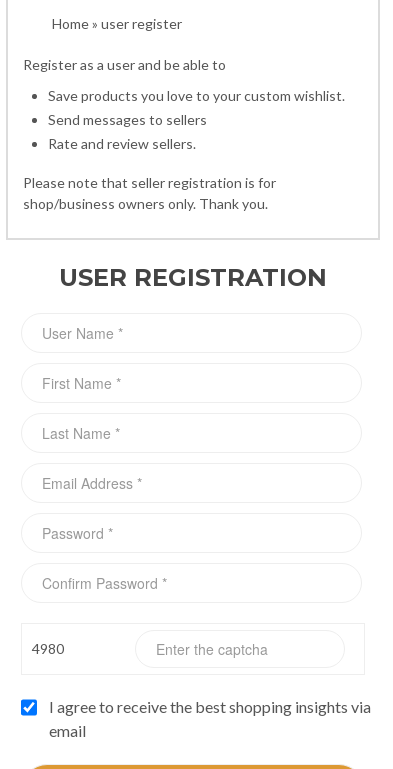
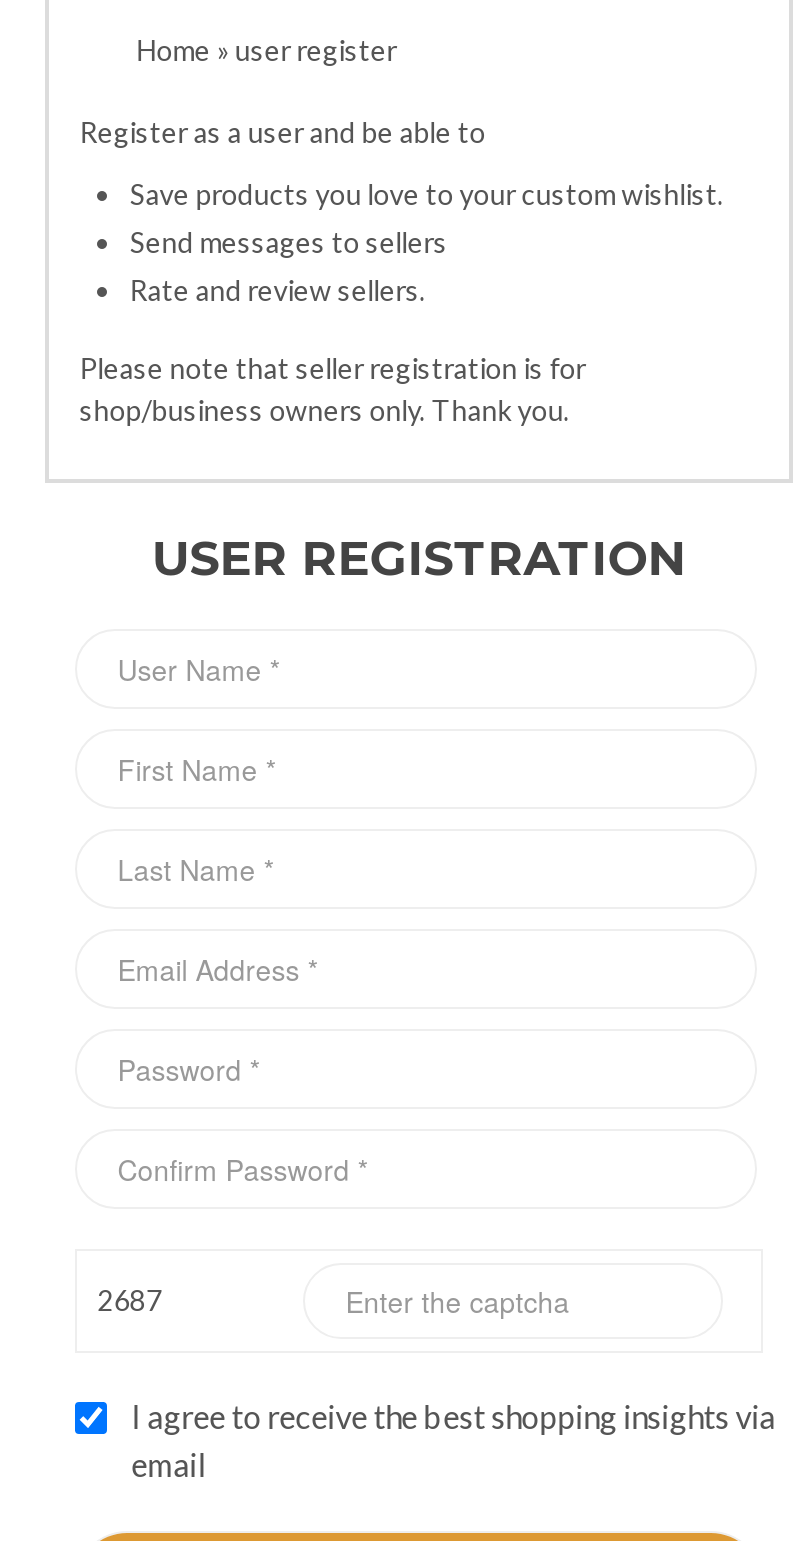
[32,640,64,657] 4980 -> [97,1282,161,1316] 2687

